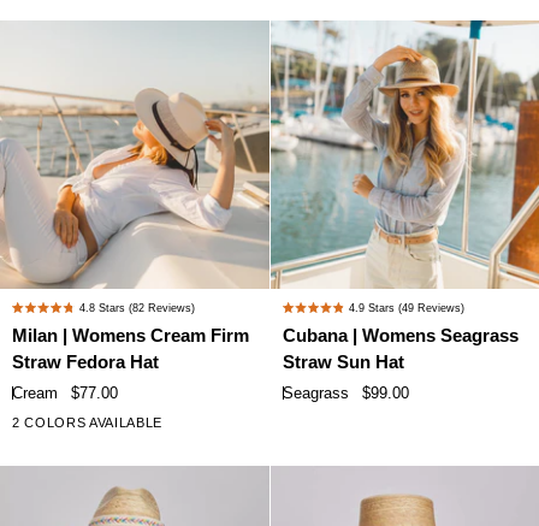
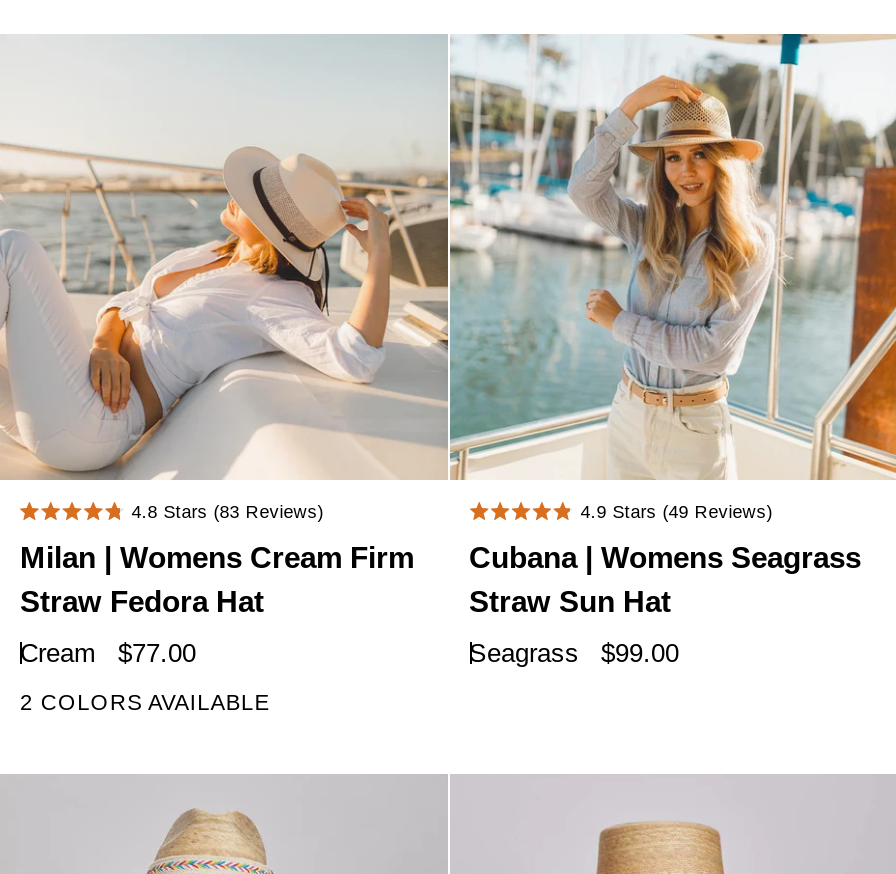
[79,302,195,314] 4.8 Stars (82 Reviews) -> [131,501,323,521] 4.8 Stars (83 Reviews)

